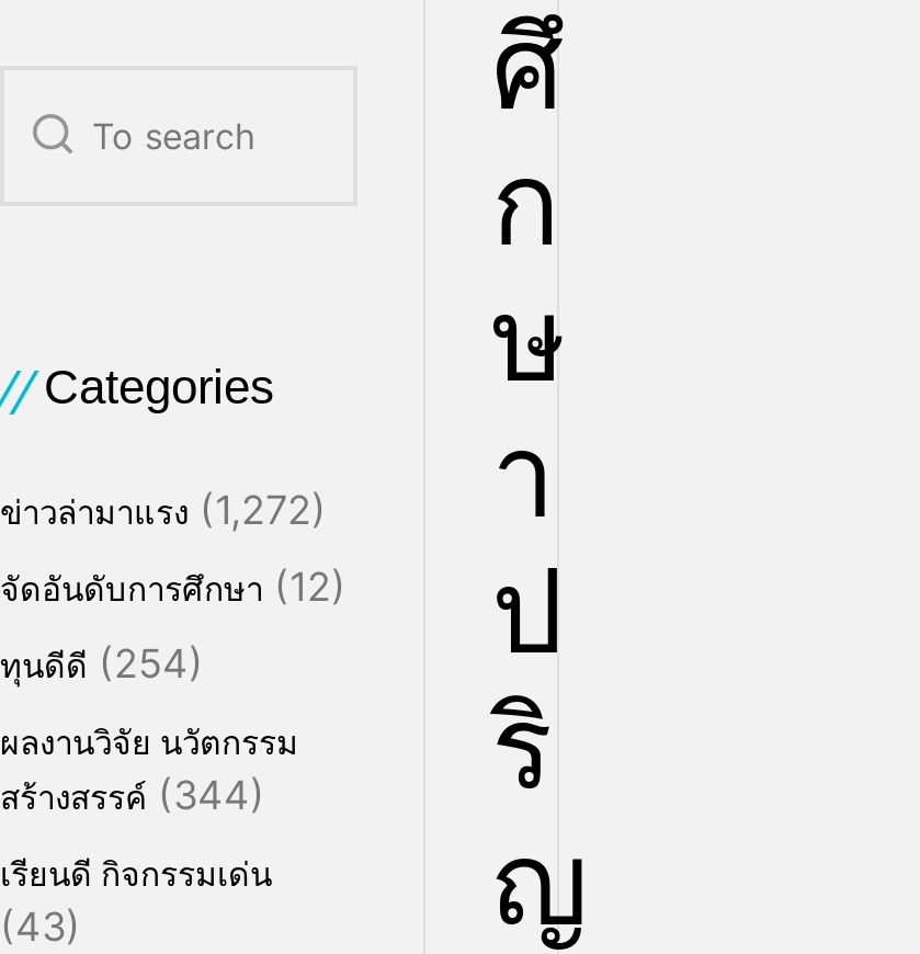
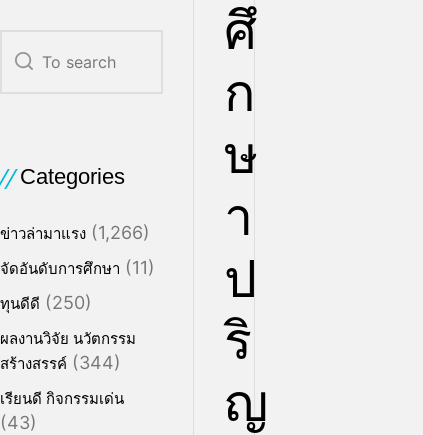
[0,487,327,533] ข่าวล่ามาแรง(1,272) -> [0,222,150,243] ข่าวล่ามาแรง(1,266)
[0,564,347,610] จัดอันดับการศึกษา(12) -> [0,257,155,278] จัดอันดับการศึกษา(11)
[0,640,204,686] ทุนดีดี(254) -> [0,292,92,313] ทุนดีดี(250)

